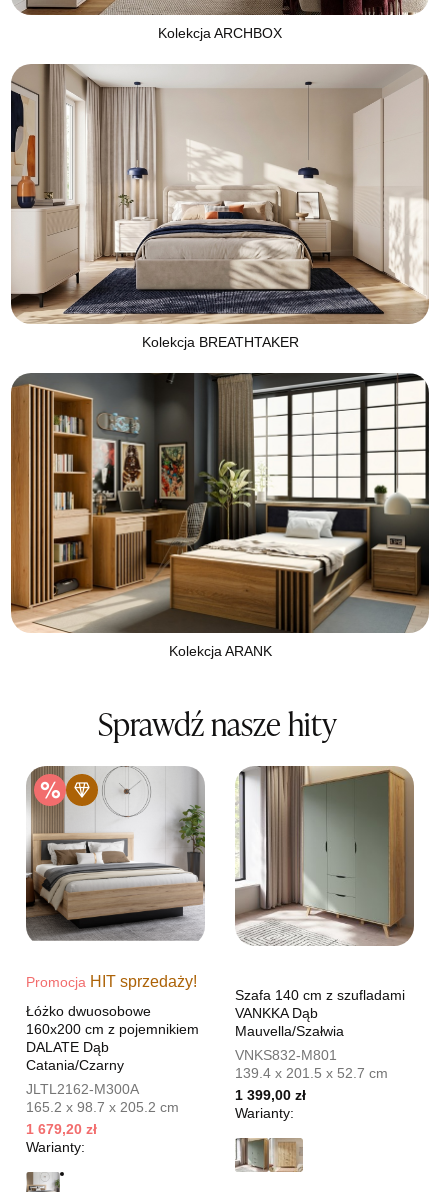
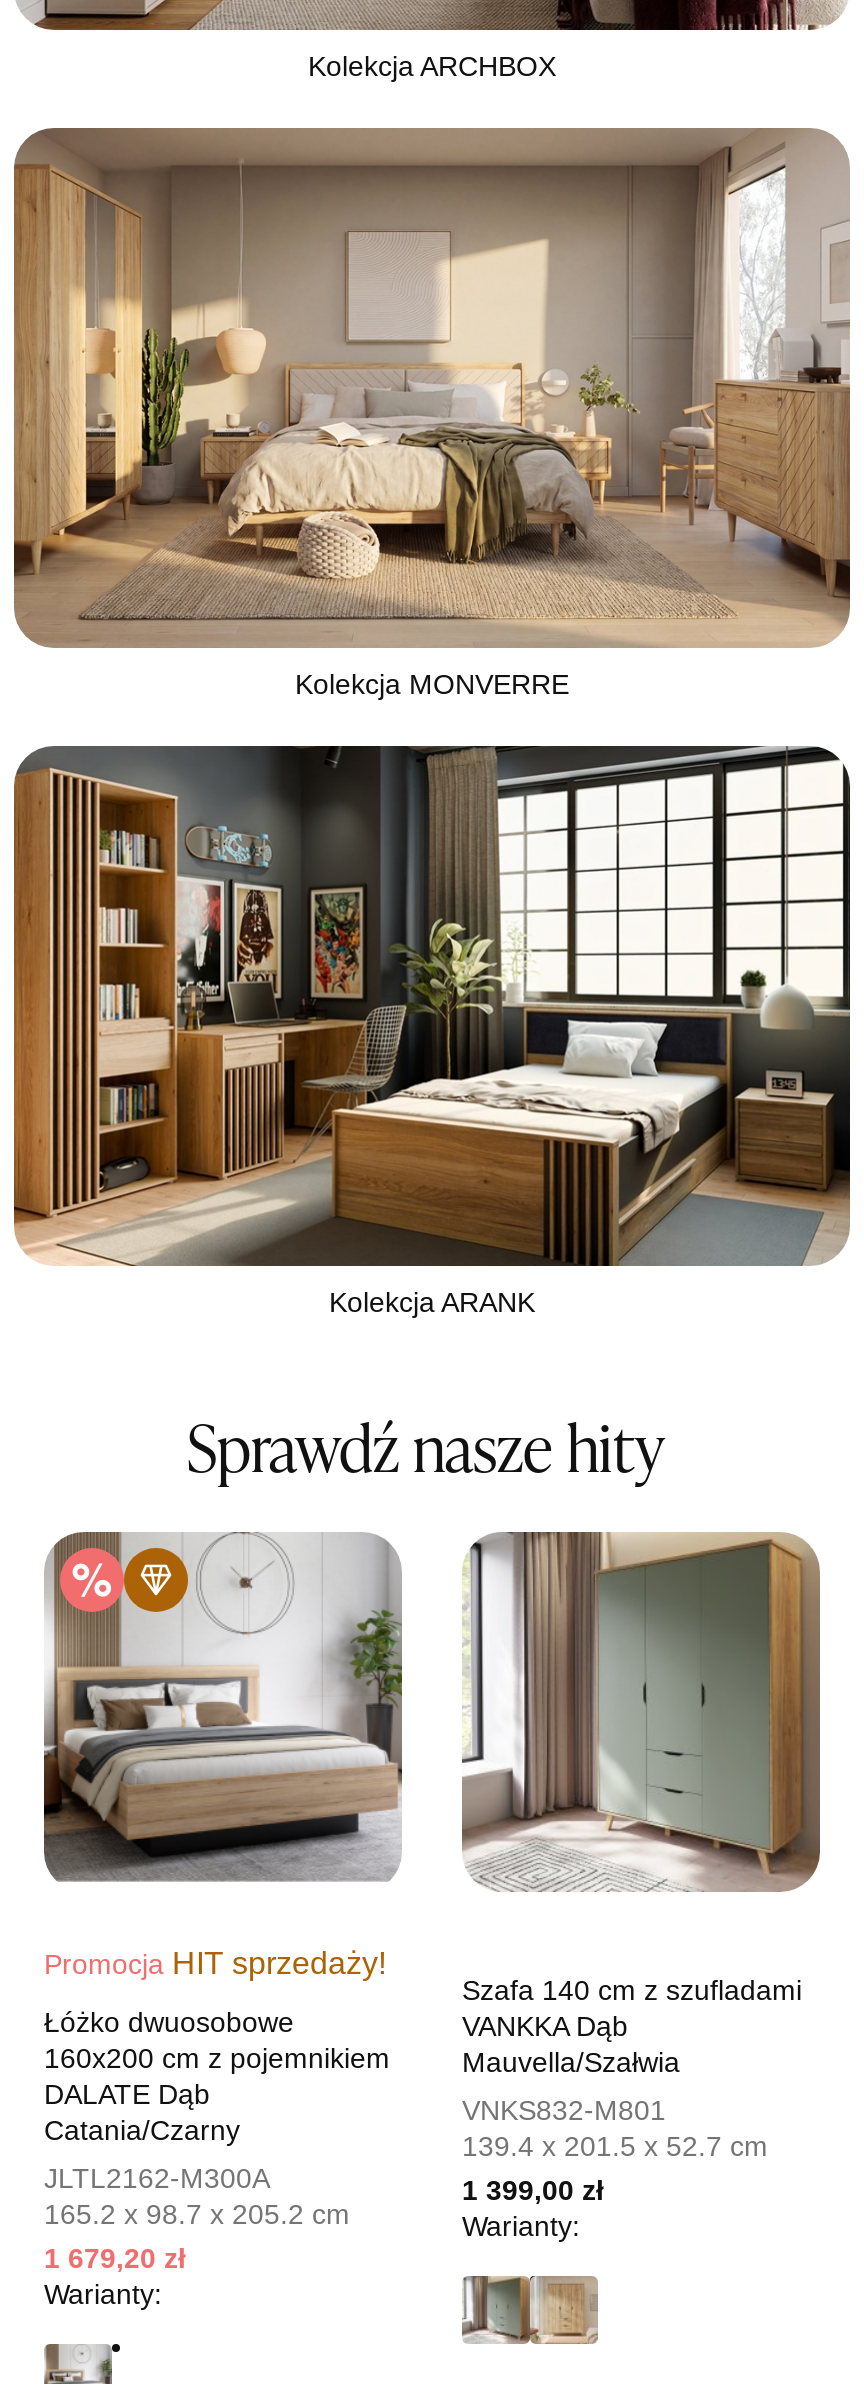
[10,64,429,350] [image] | Kolekcja BREATHTAKER -> [12,128,852,700] [image] | Kolekcja MONVERRE

